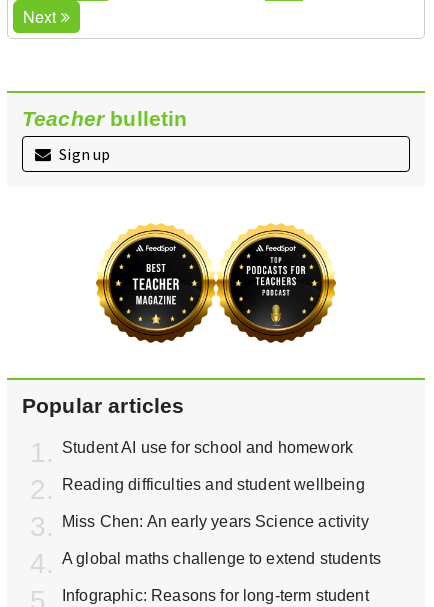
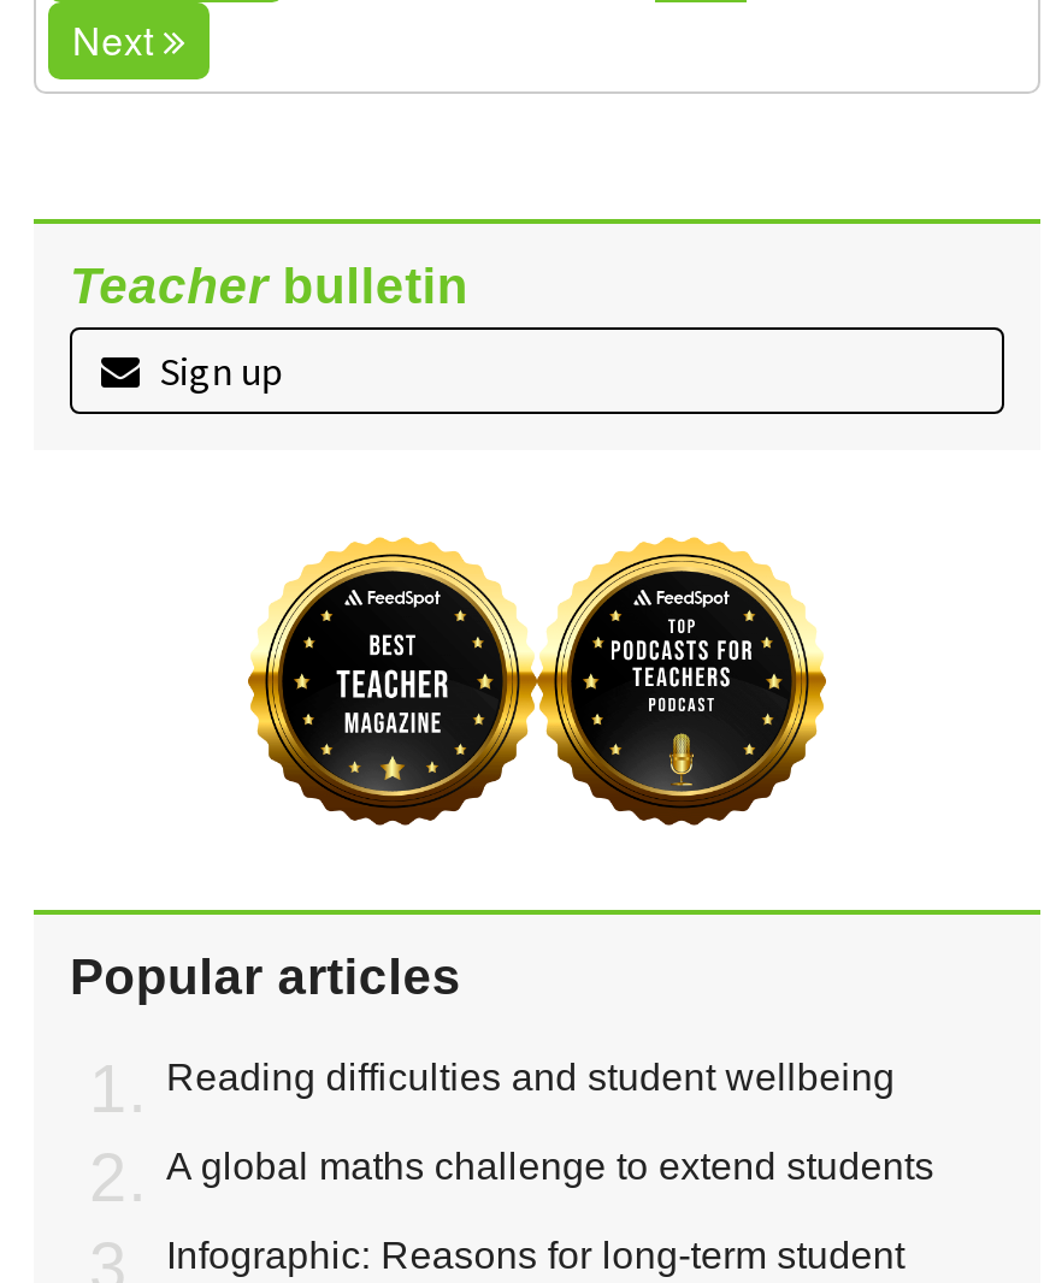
[62,439,353,456] Student AI use for school and homework -> none
[62,513,369,530] Miss Chen: An early years Science activity -> none

